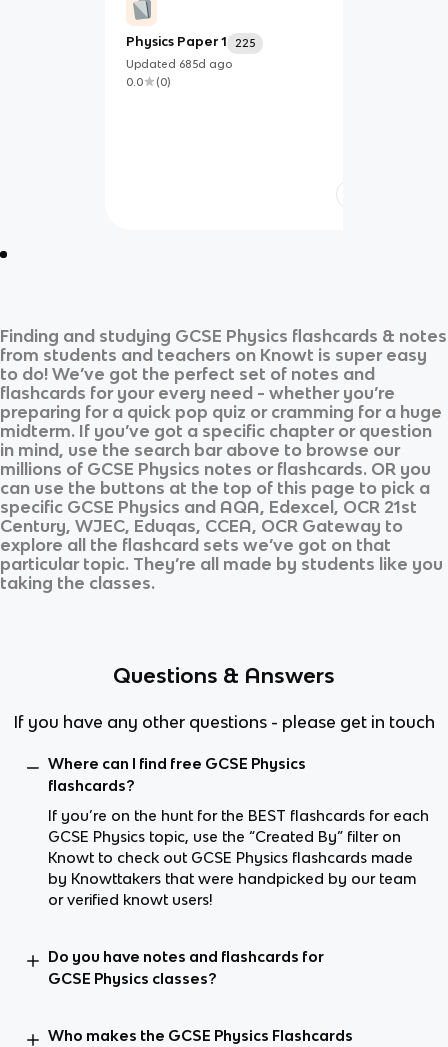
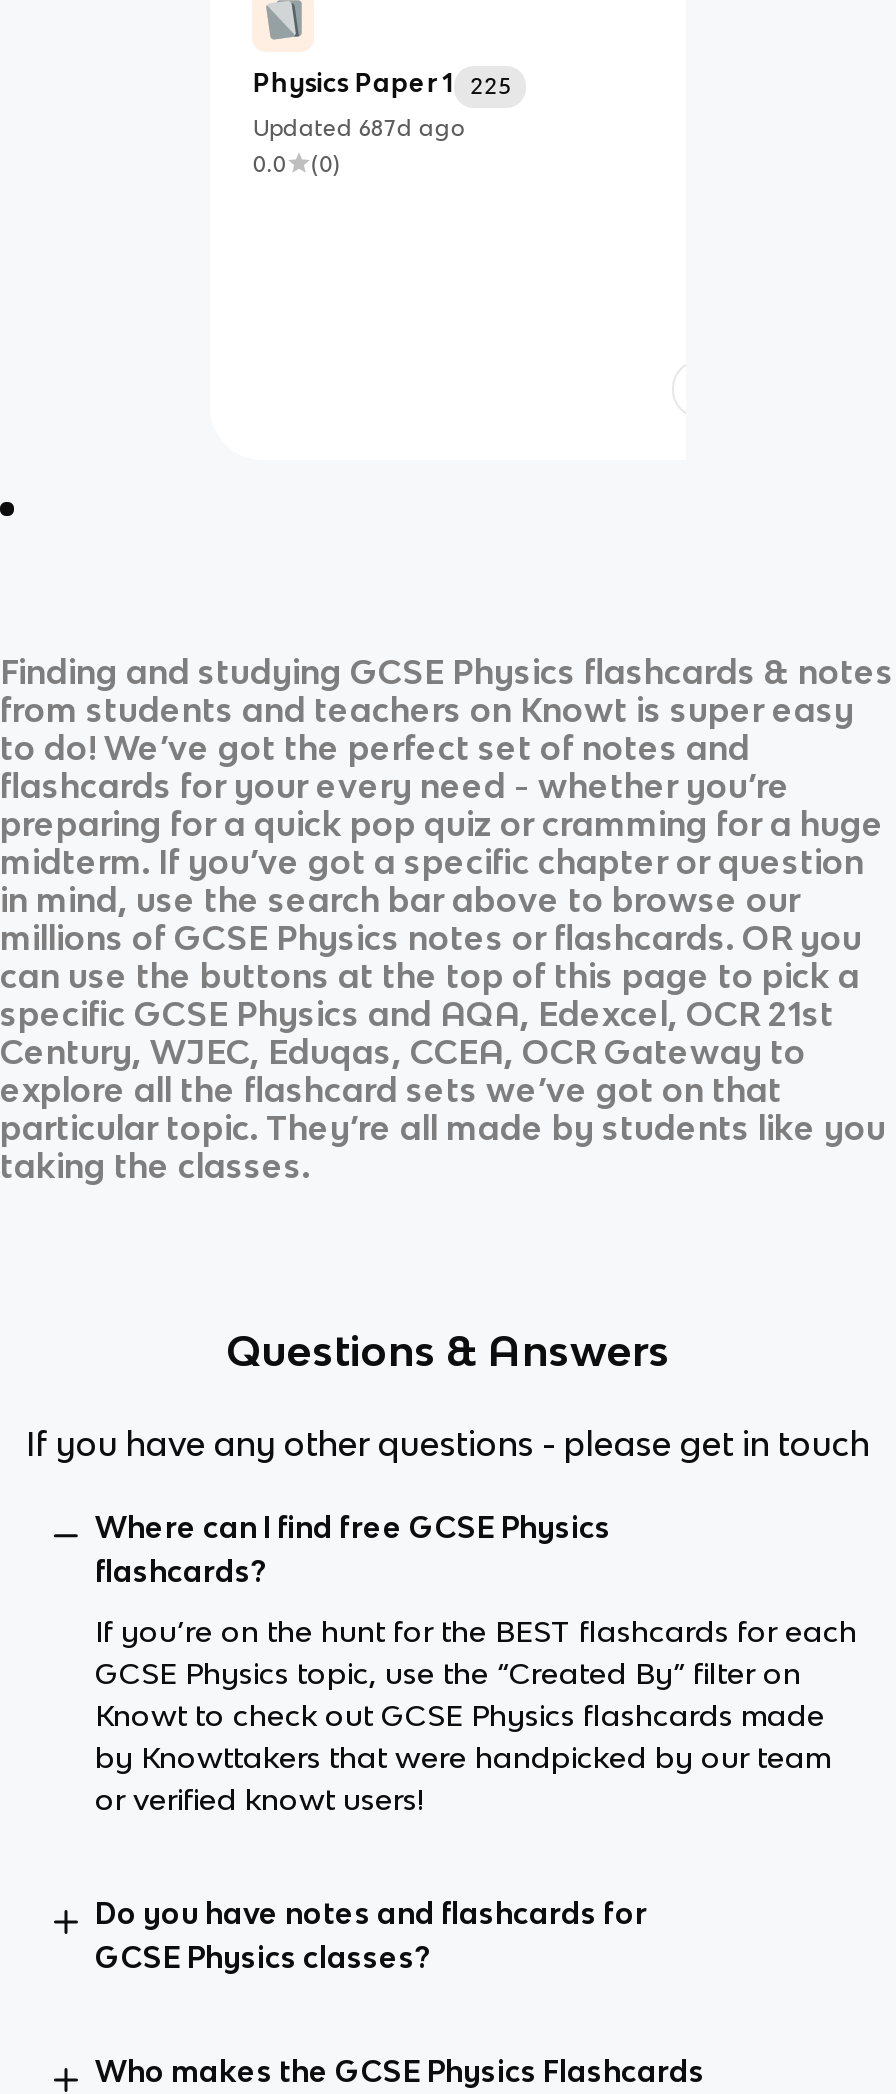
[126,58,232,70] Updated 685d ago -> [253,116,465,140] Updated 687d ago

